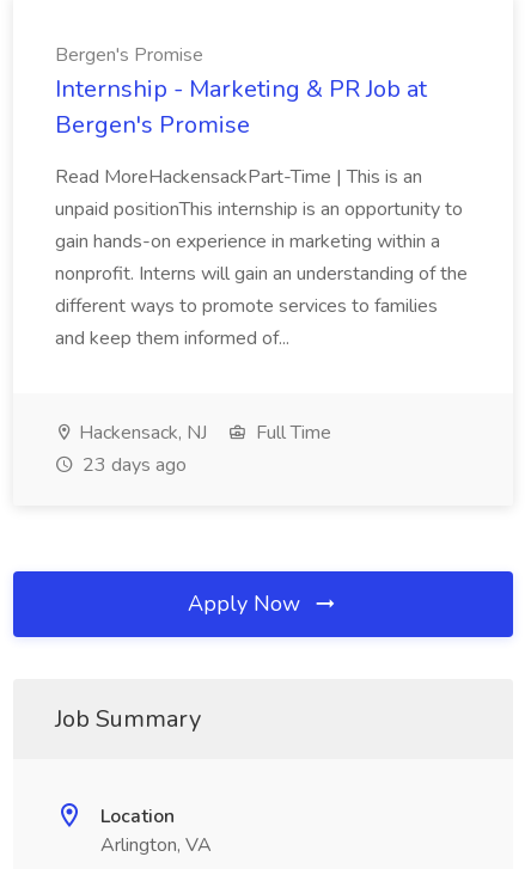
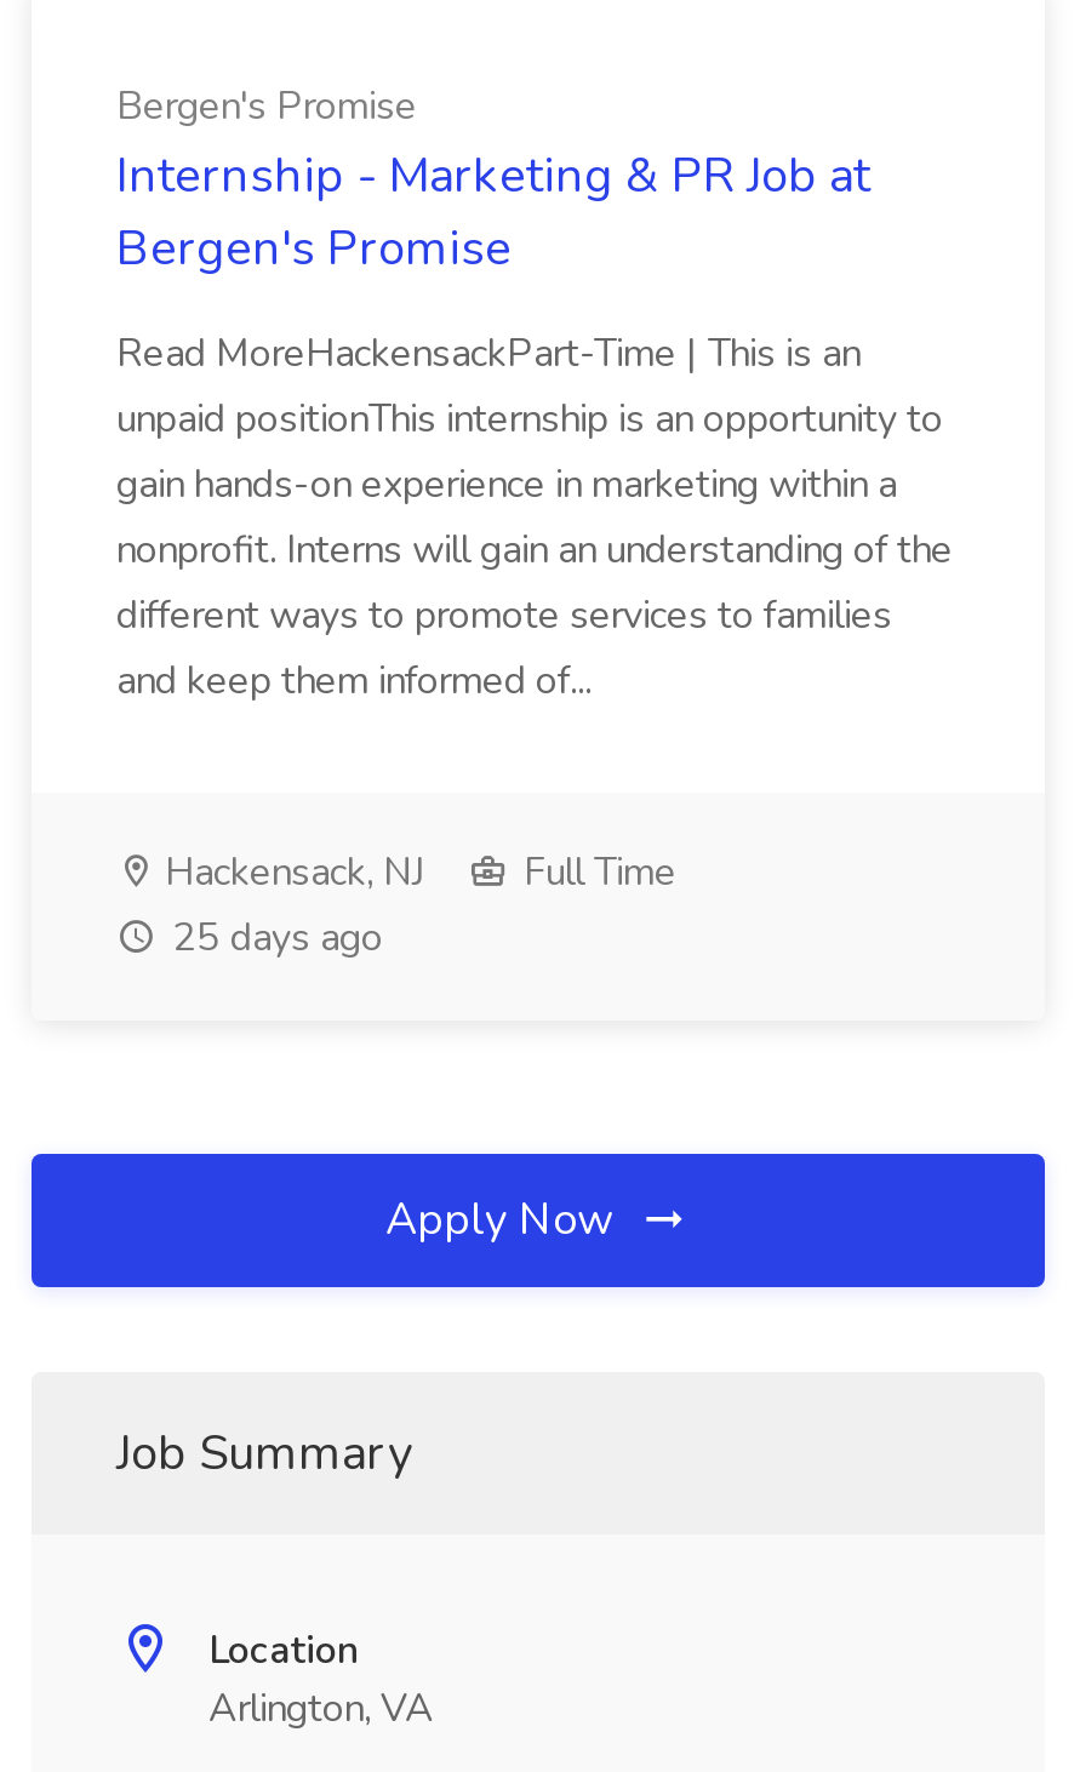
[78,452,187,478] 23 days ago -> [162,911,383,965] 25 days ago

